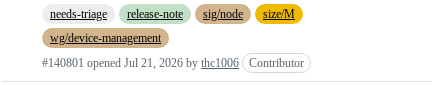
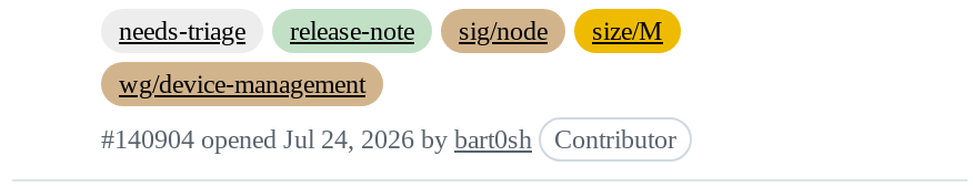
[42,56,239,70] #140801 opened Jul 21, 2026 by thc1006 -> [101,123,532,154] #140904 opened Jul 24, 2026 by bart0sh

